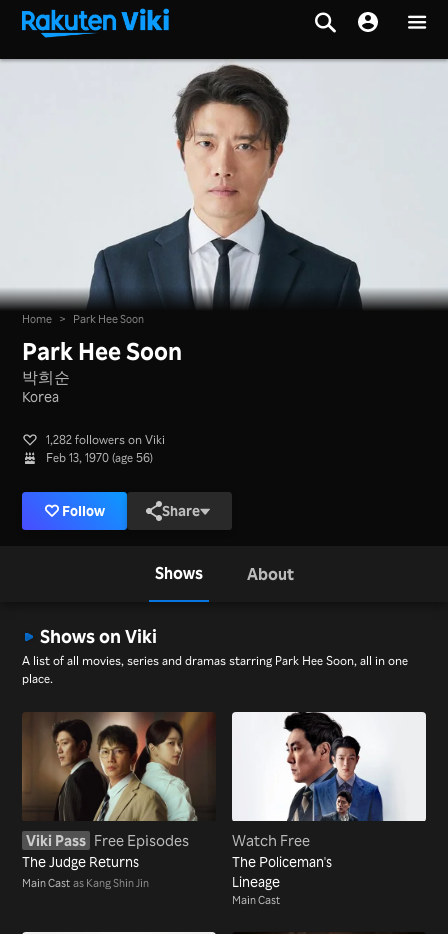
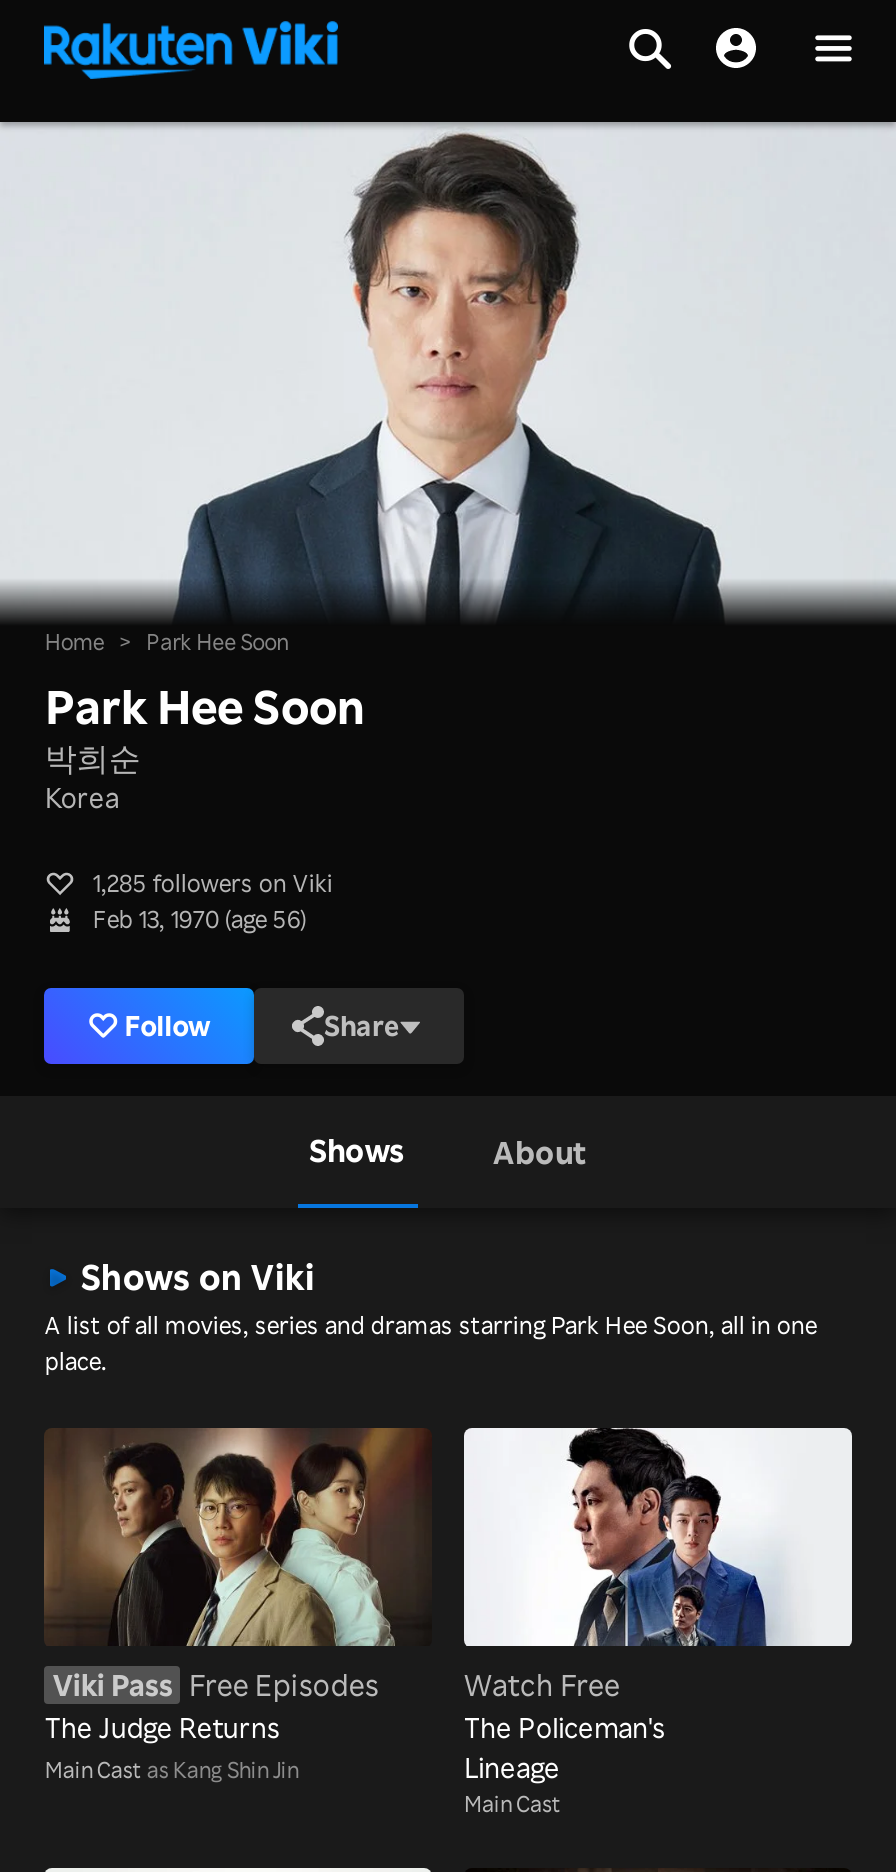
[46,432,165,447] 1,282 followers on Viki -> [93,868,333,898] 1,285 followers on Viki

